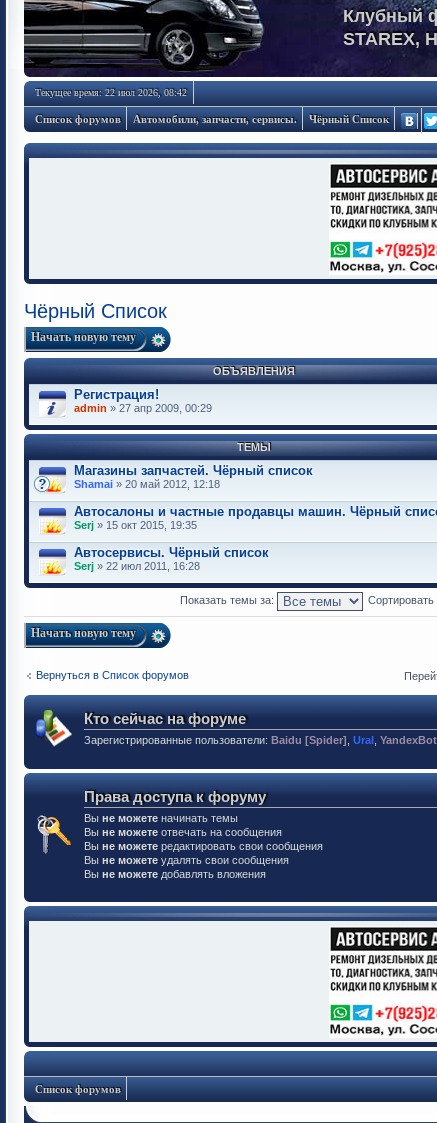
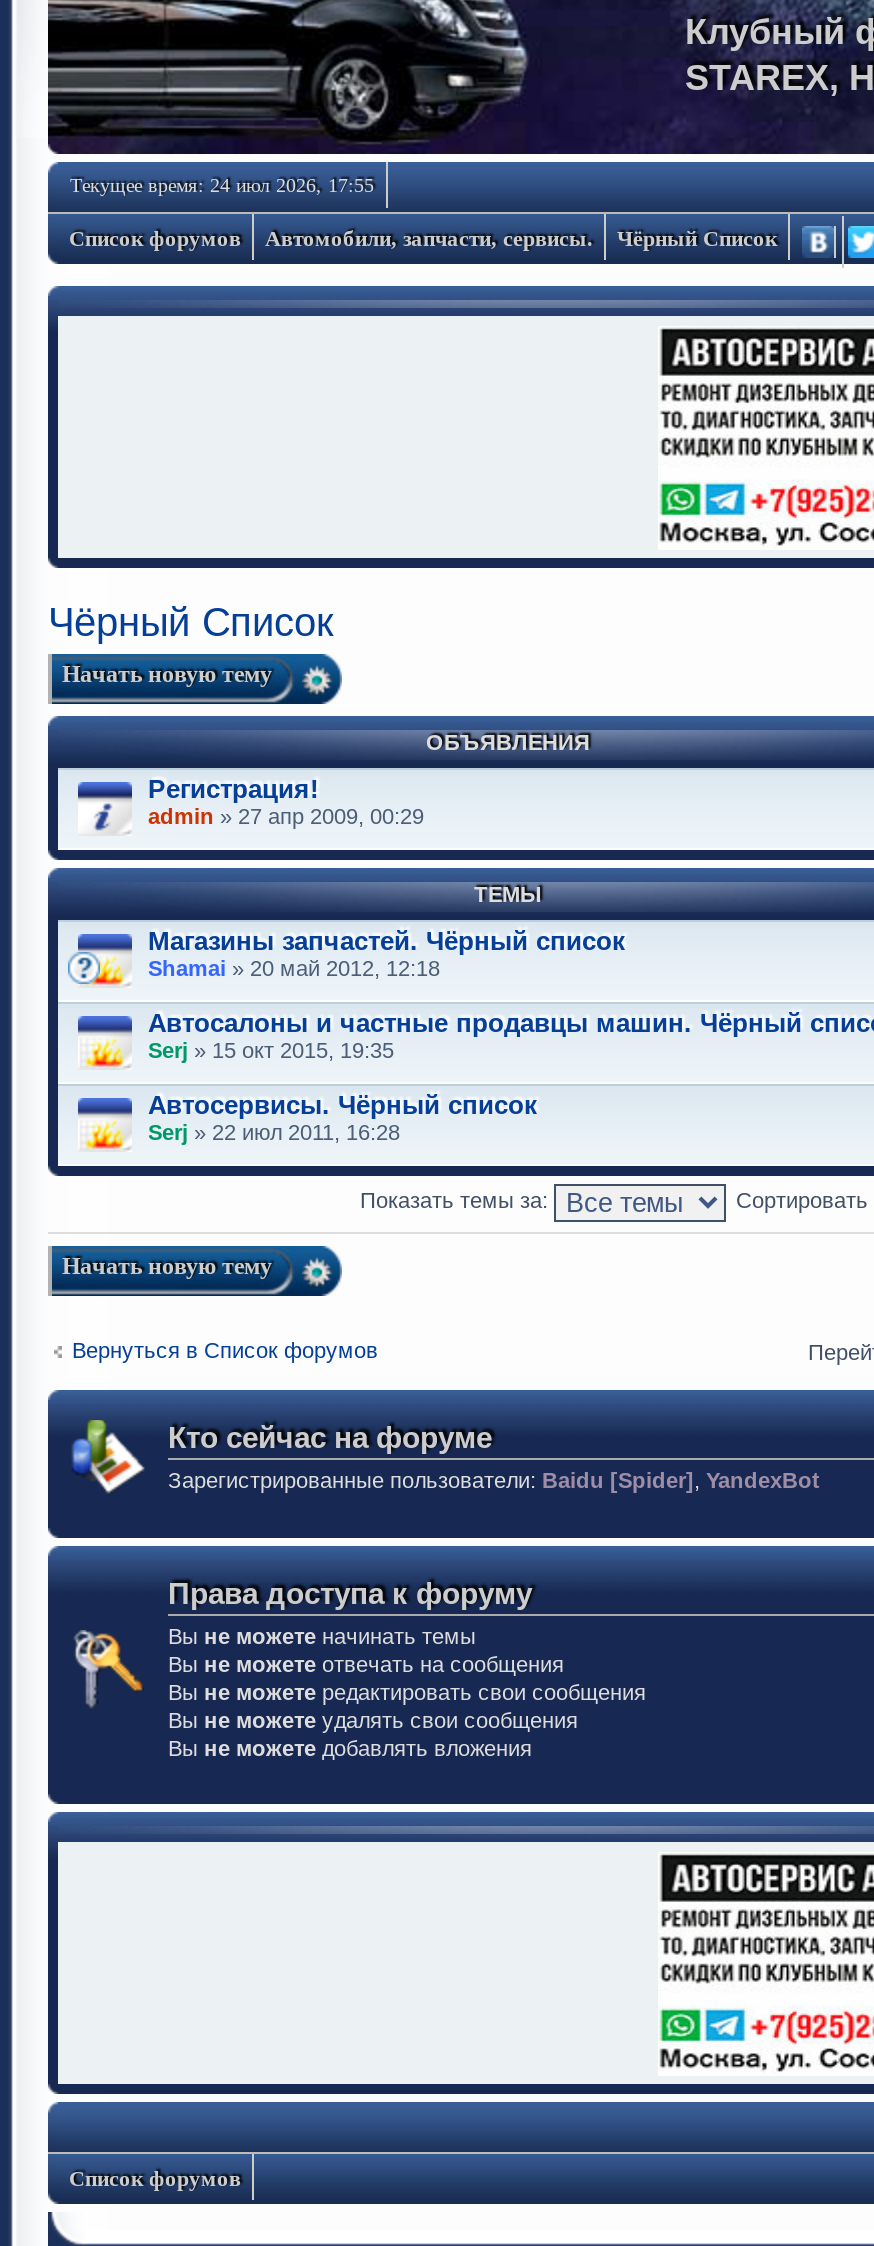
[35,87,187,98] Текущее время: 22 июл 2026, 08:42 -> [70,174,374,196] Текущее время: 24 июл 2026, 17:55
[84,734,437,746] Зарегистрированные пользователи: Baidu [Spider], Ural, YandexBot -> [168,1468,820,1492] Зарегистрированные пользователи: Baidu [Spider], YandexBot

